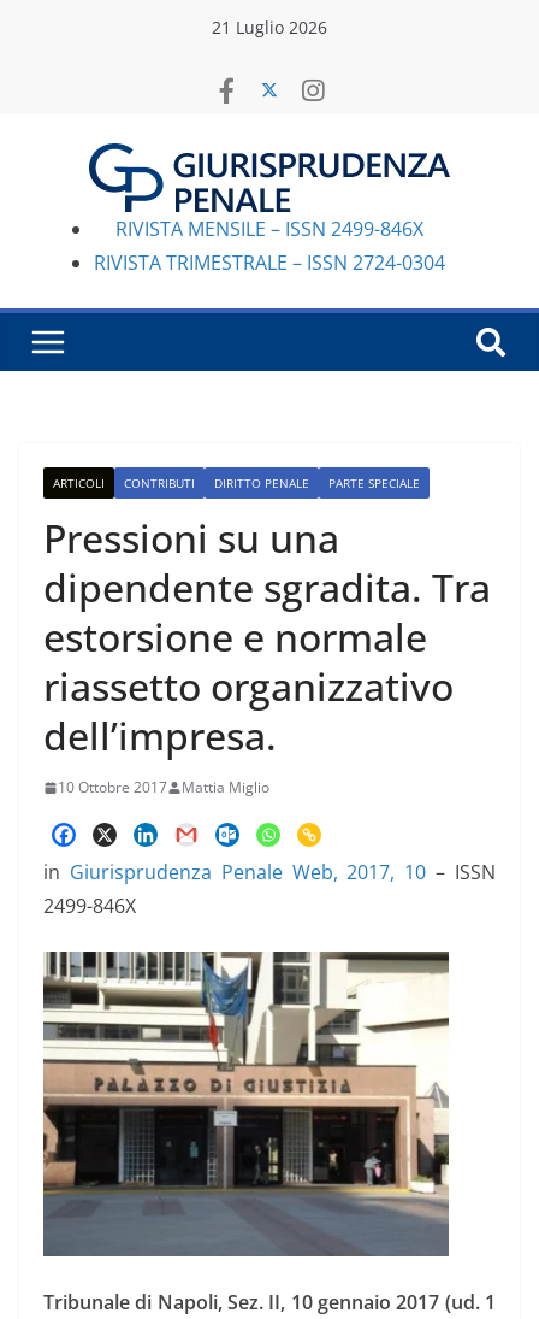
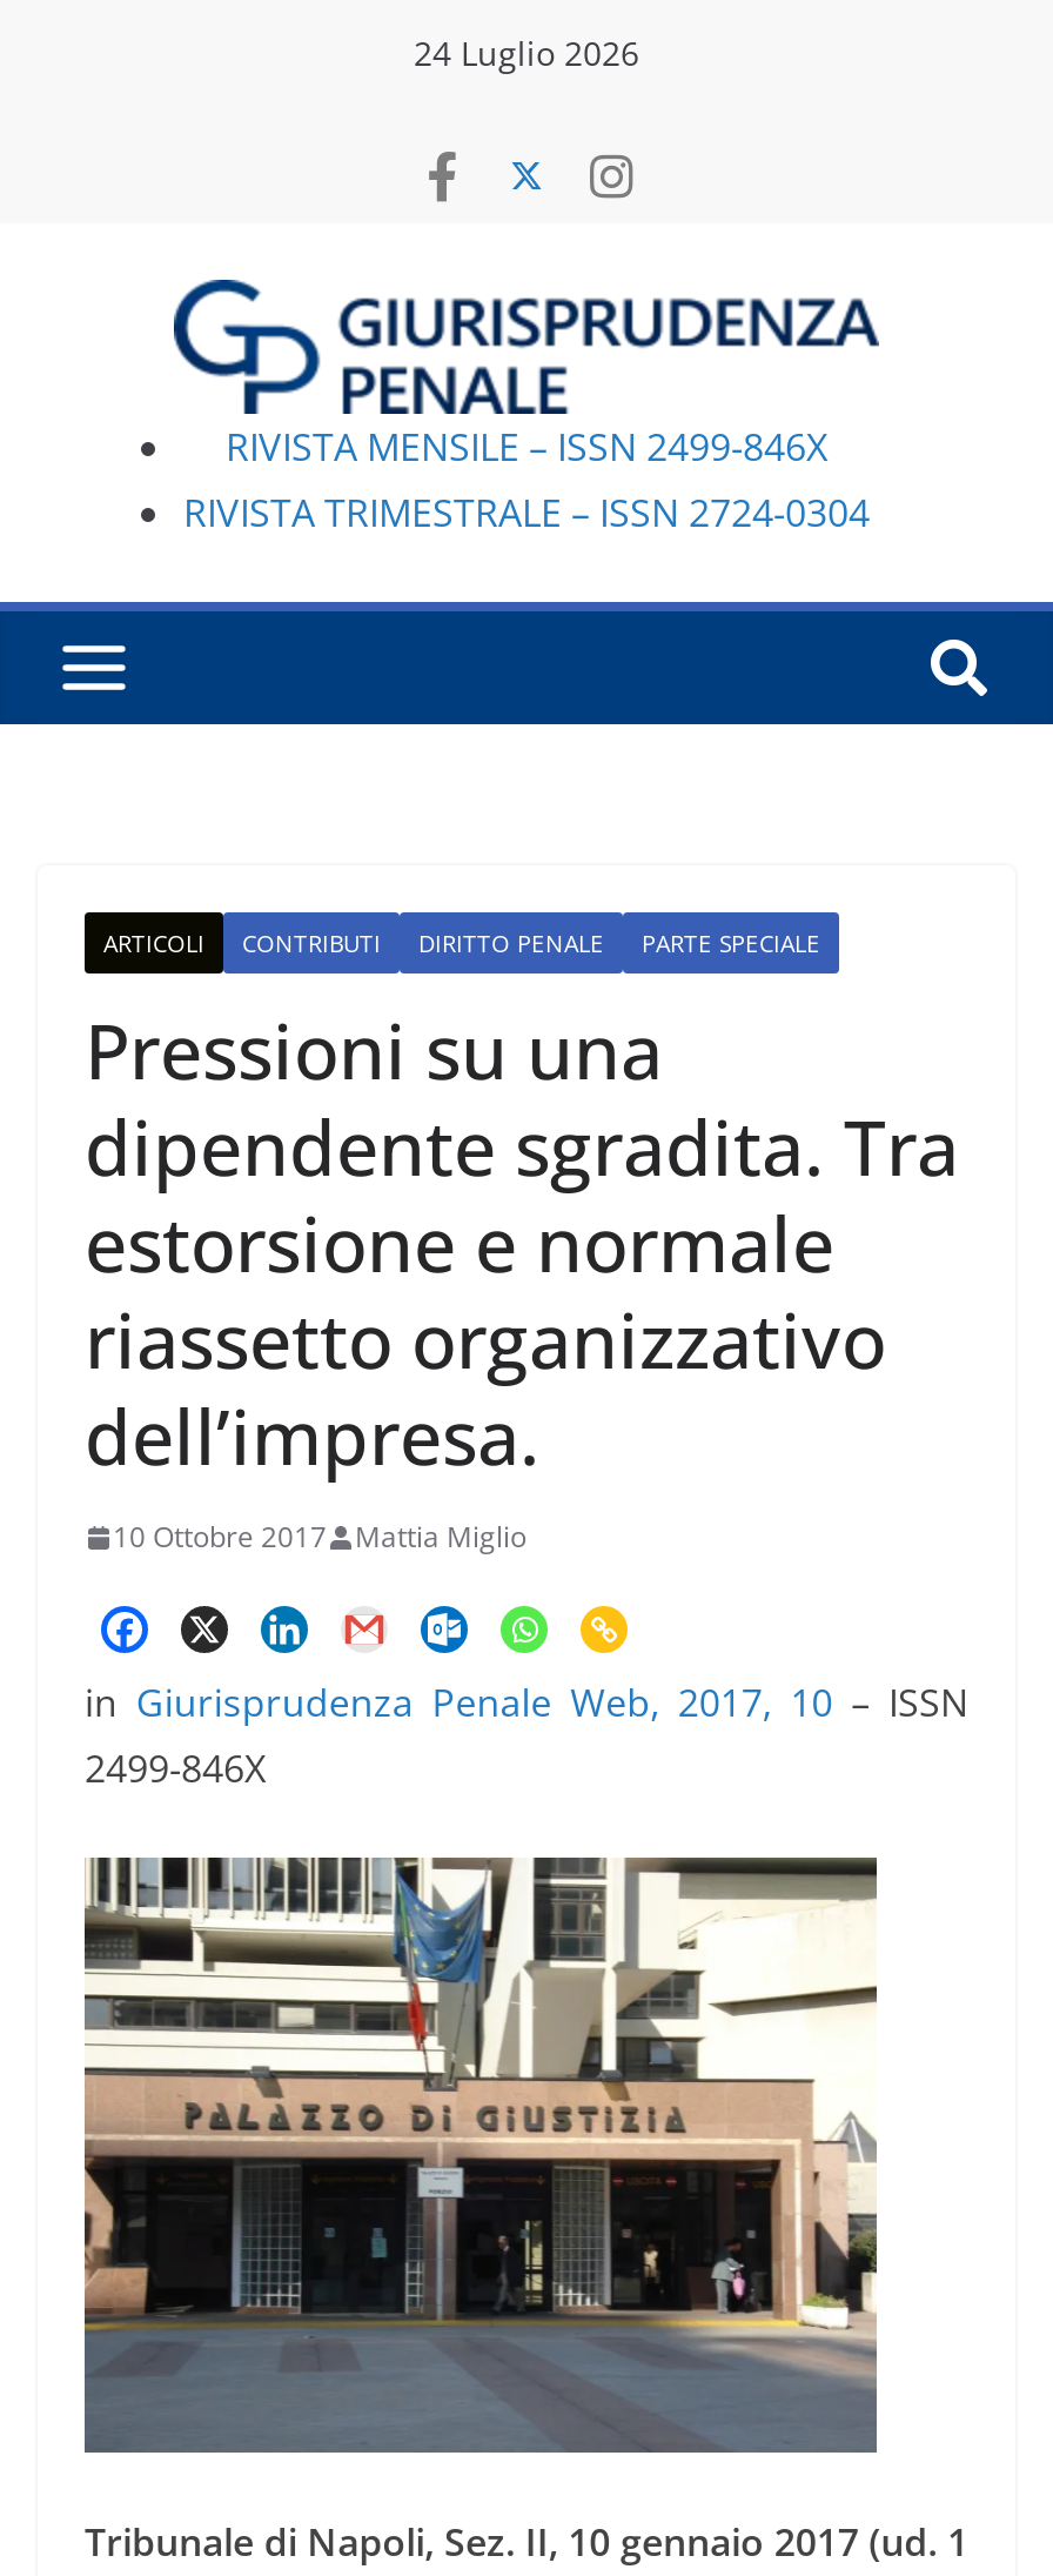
[212,16,327,39] 21 Luglio 2026 -> [414,31,639,75] 24 Luglio 2026

